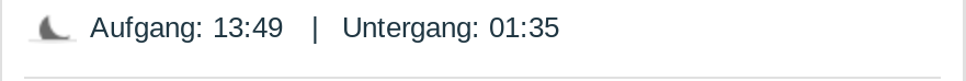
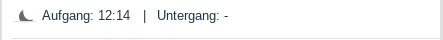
[90,10,283,43] Aufgang: 13:49 -> [42,8,130,23] Aufgang: 12:14
[342,10,559,43] Untergang: 01:35 -> [157,8,228,23] Untergang: -

